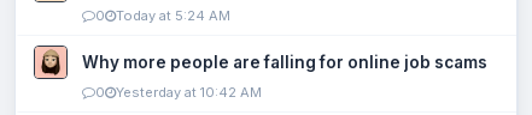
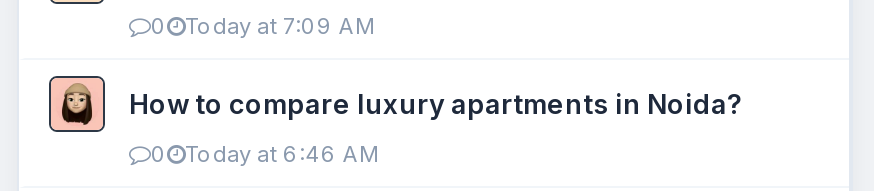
[95,7,230,24] 0 Today at 5:24 AM -> [151,12,375,40] 0 Today at 7:09 AM
[82,53,487,72] Why more people are falling for online job scams -> [129,88,741,120] How to compare luxury apartments in Noida?
[116,84,262,101] Yesterday at 10:42 AM -> [185,140,379,168] Today at 6:46 AM

